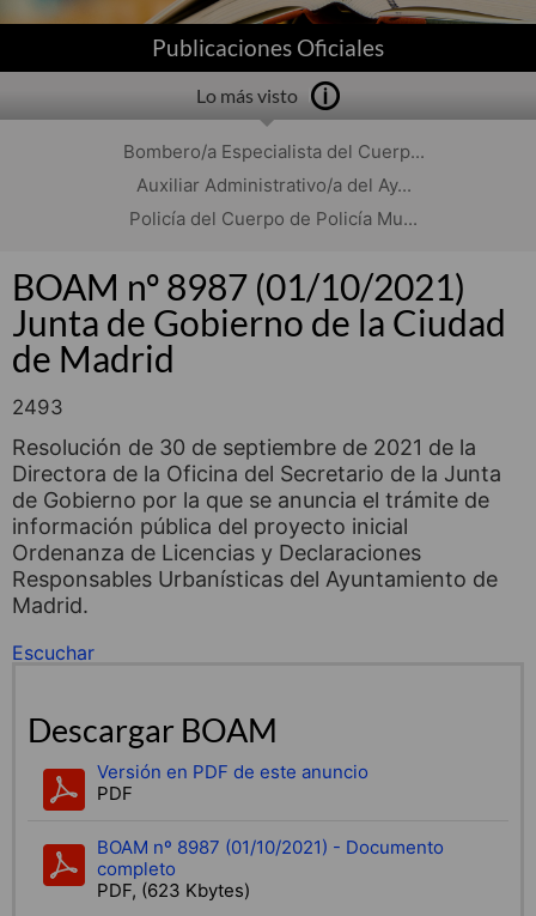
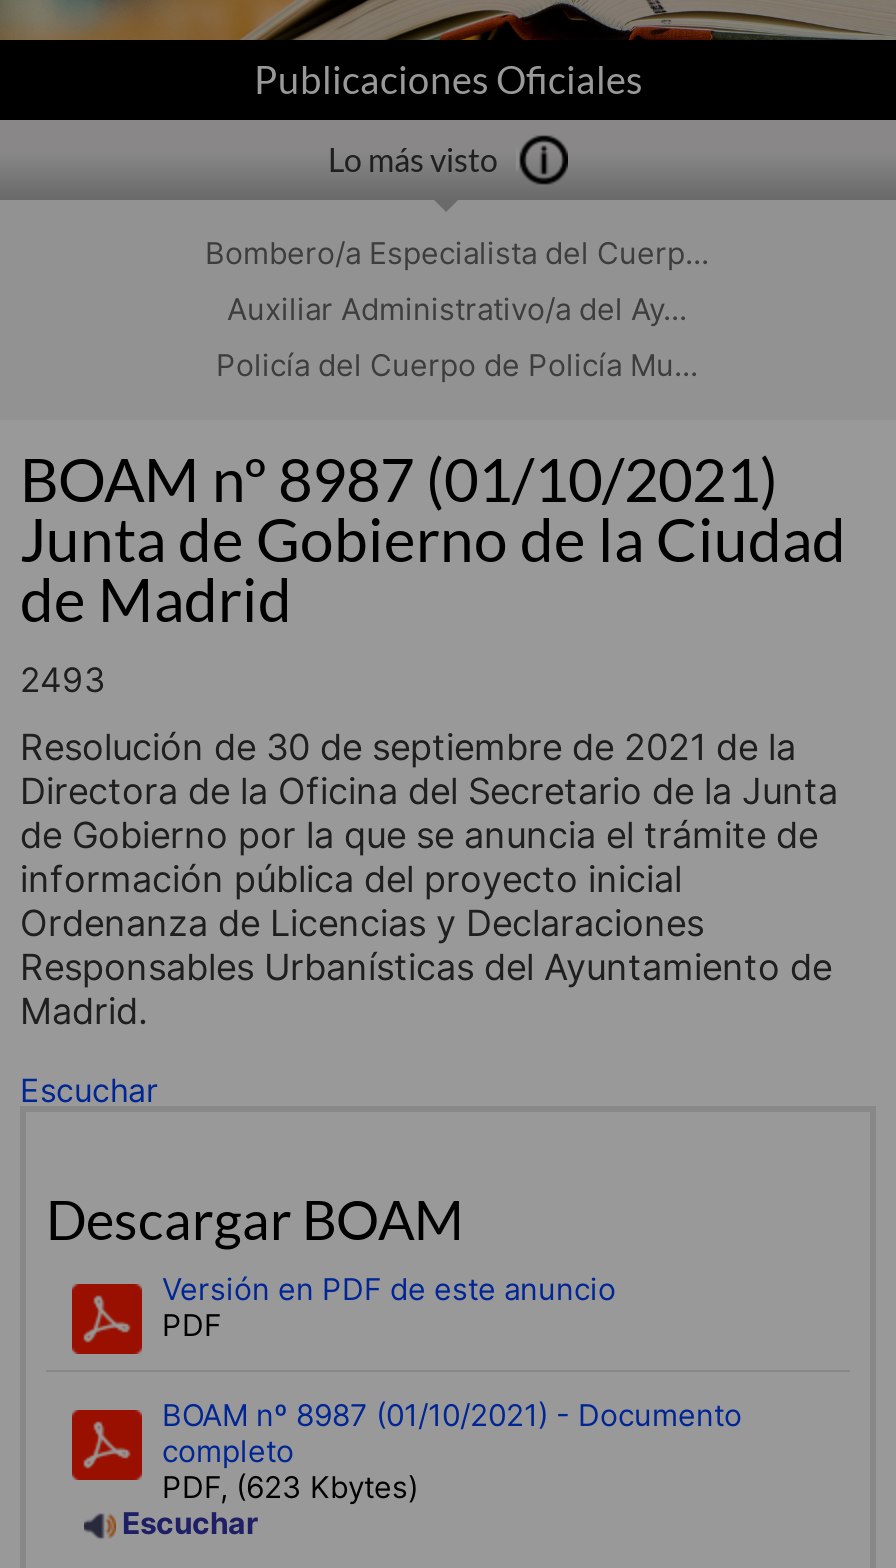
none -> [116,1505,258,1543] Escuchar

